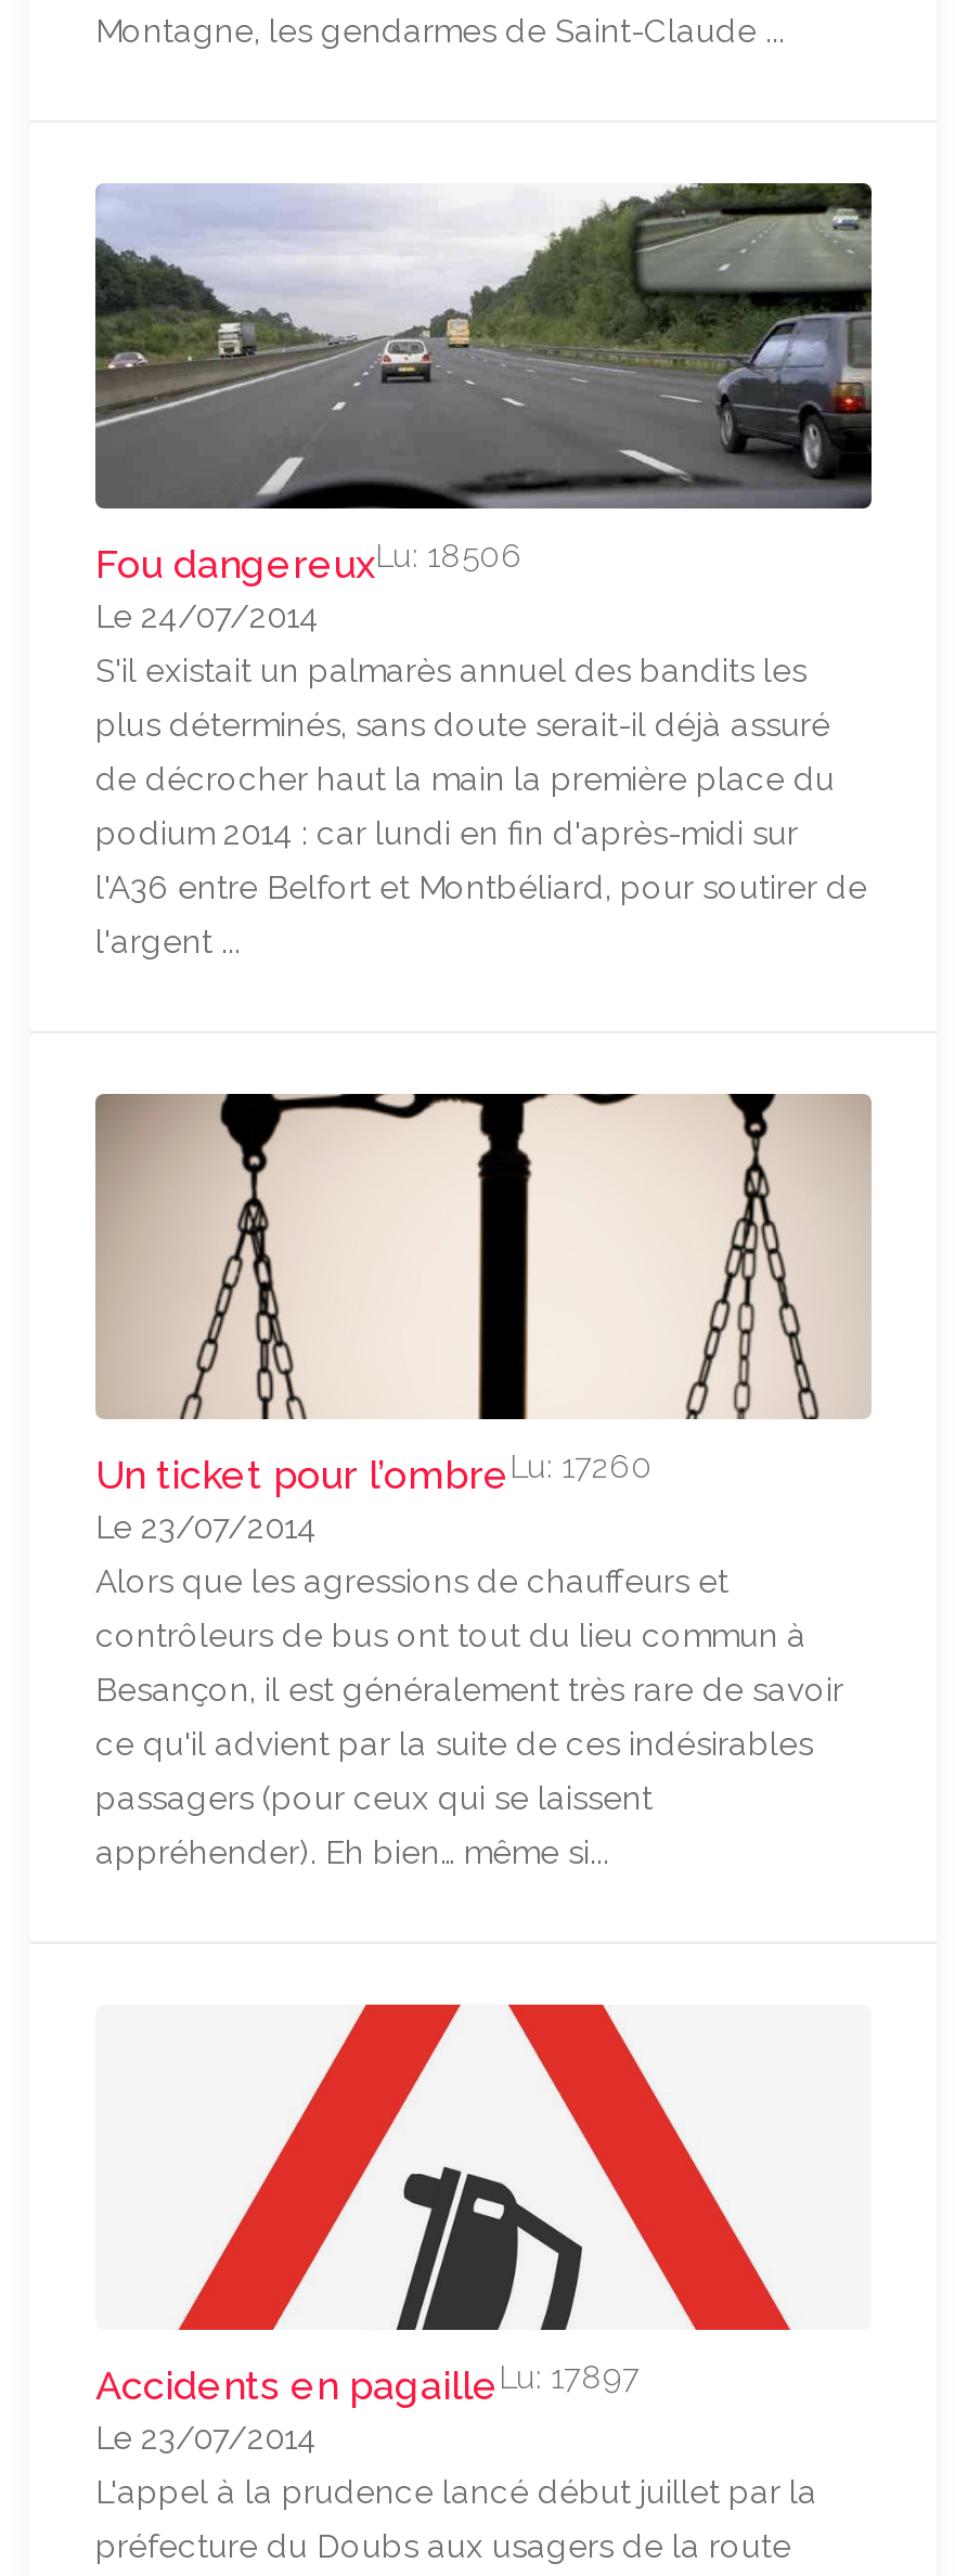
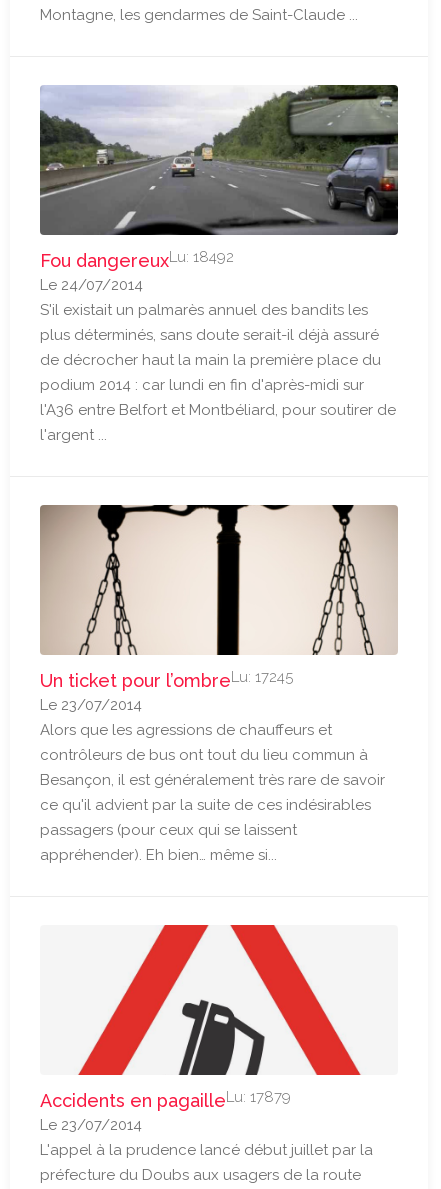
[95,537,522,587] Fou dangereuxLu: 18506 -> [40,248,234,271] Fou dangereuxLu: 18492
[95,1447,653,1497] Un ticket pour l’ombreLu: 17260 -> [40,668,293,691] Un ticket pour l’ombreLu: 17245
[95,2358,640,2408] Accidents en pagailleLu: 17897 -> [40,1088,291,1111] Accidents en pagailleLu: 17879

